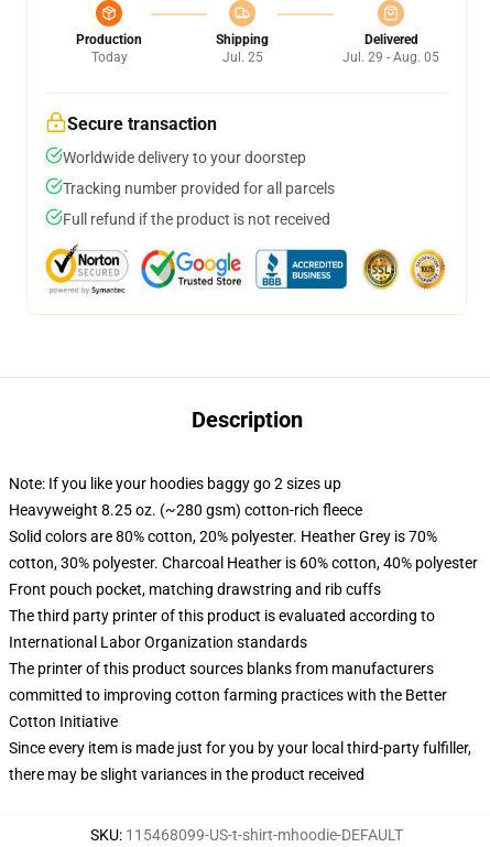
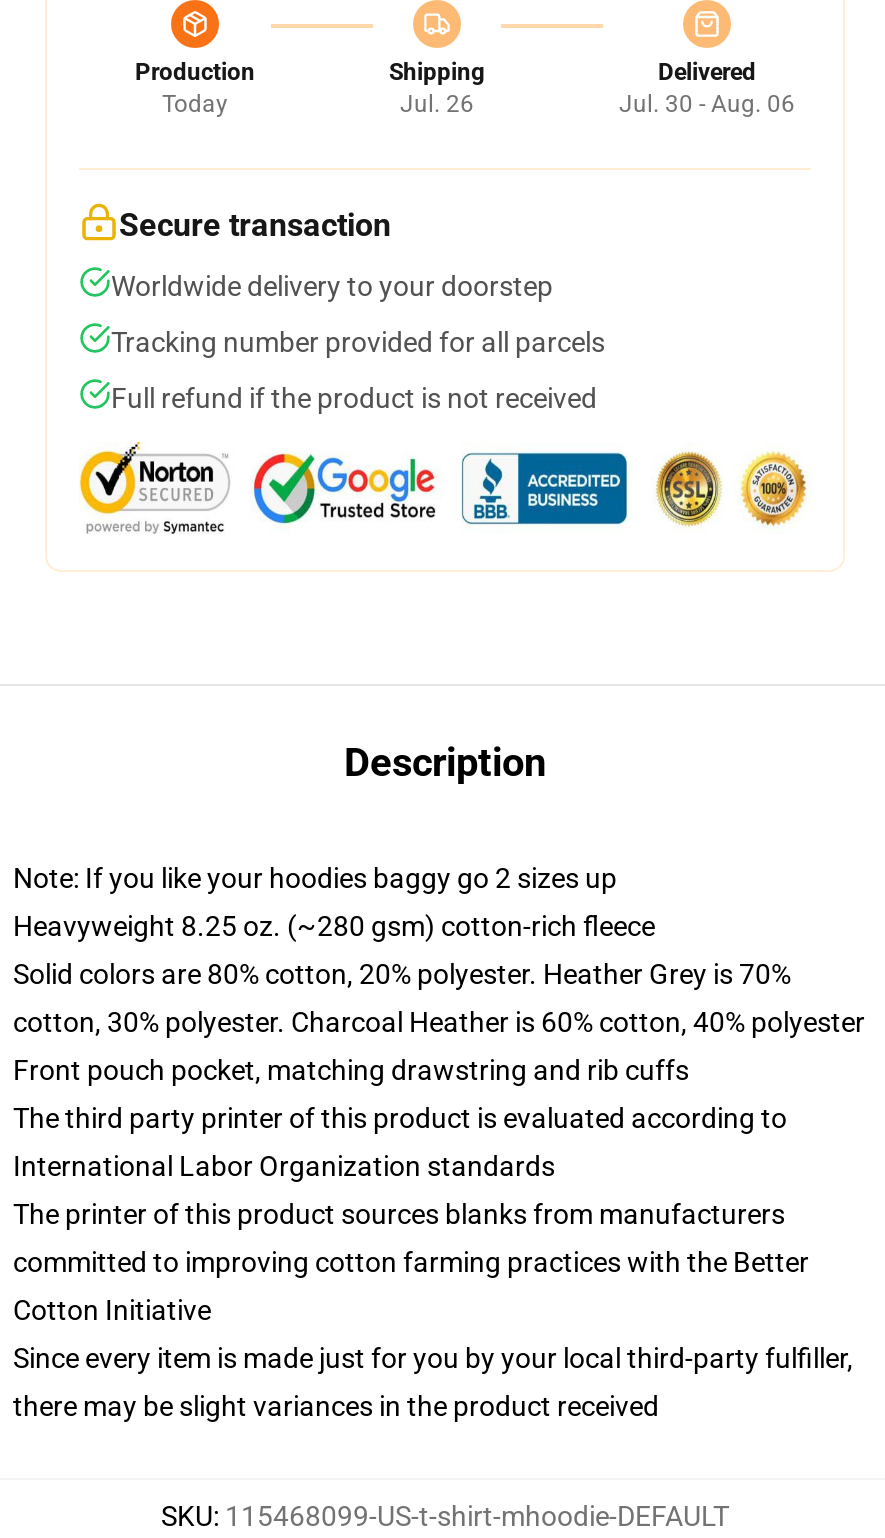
[222,50,263,65] Jul. 25 -> [400,90,474,118] Jul. 26
[342,50,439,65] Jul. 29 - Aug. 05 -> [619,90,795,118] Jul. 30 - Aug. 06

